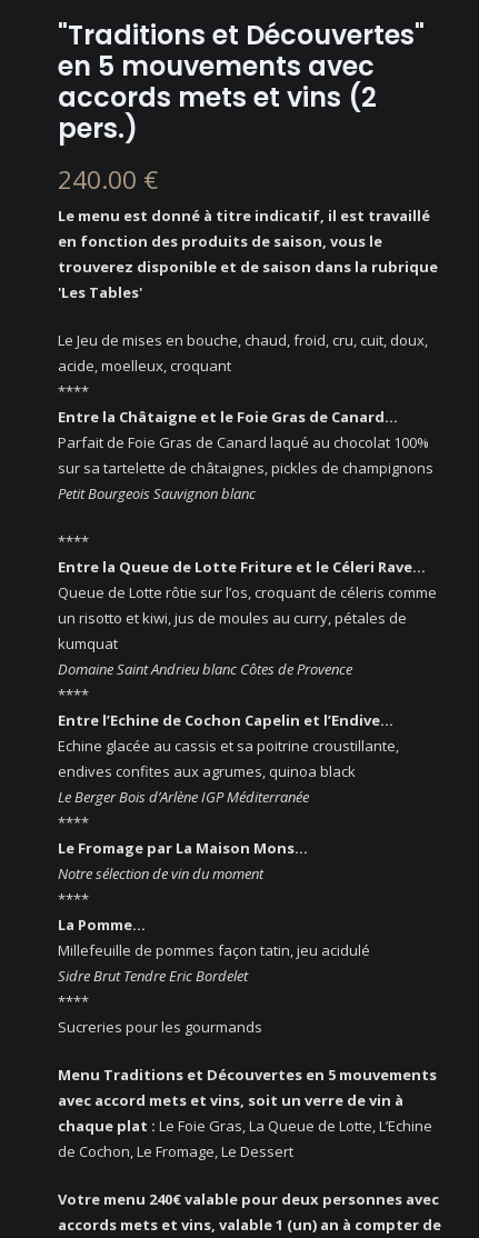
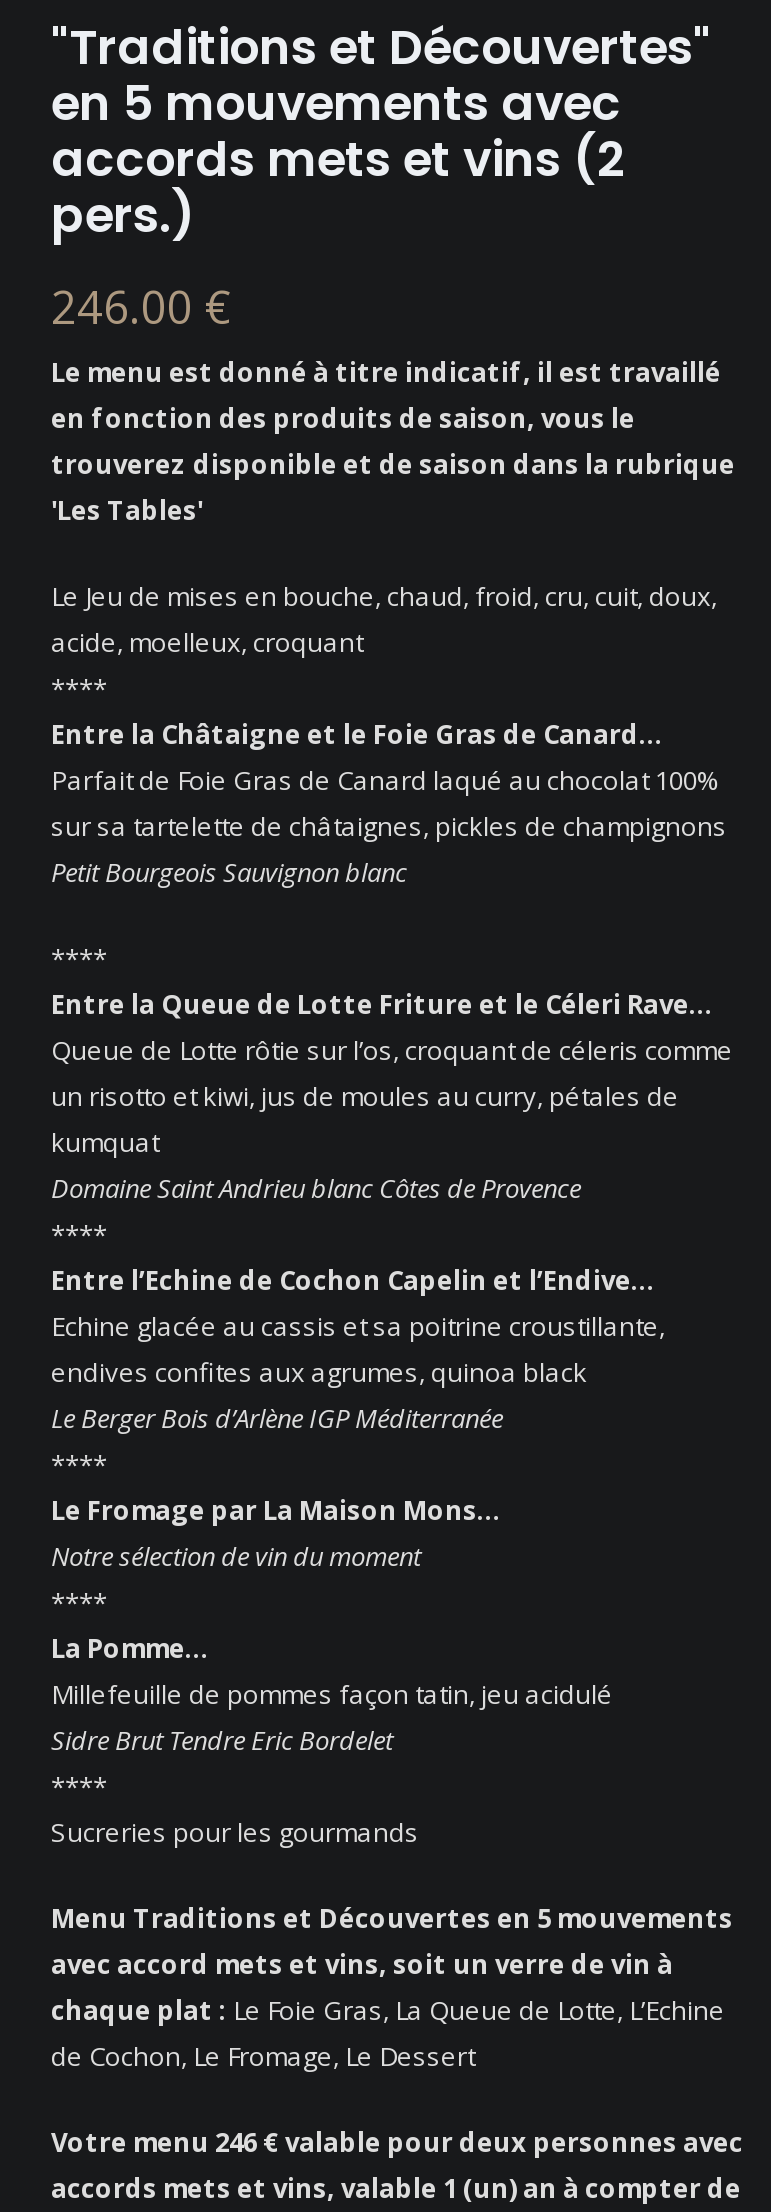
[58,162,158,196] 240.00 € -> [51,276,231,338] 246.00 €
[58,1189,439,1209] Votre menu 240€ valable pour deux personnes avec -> [51,2124,743,2160] Votre menu 246 € valable pour deux personnes avec

